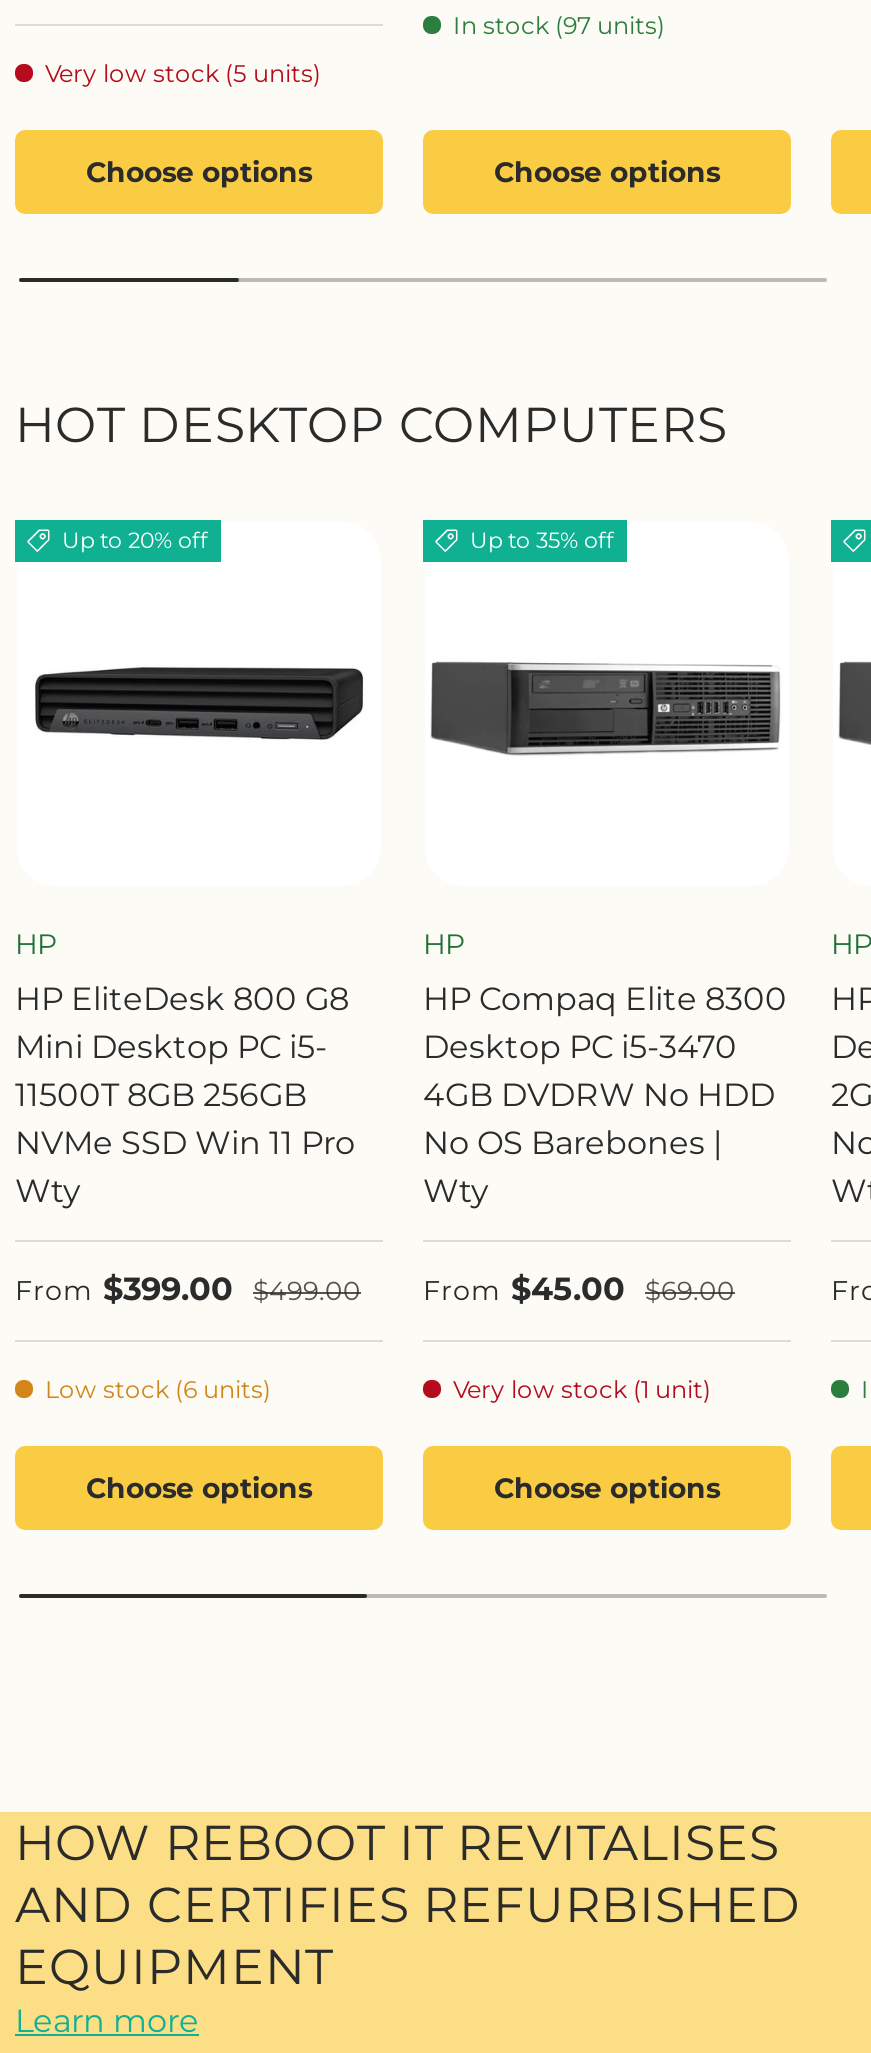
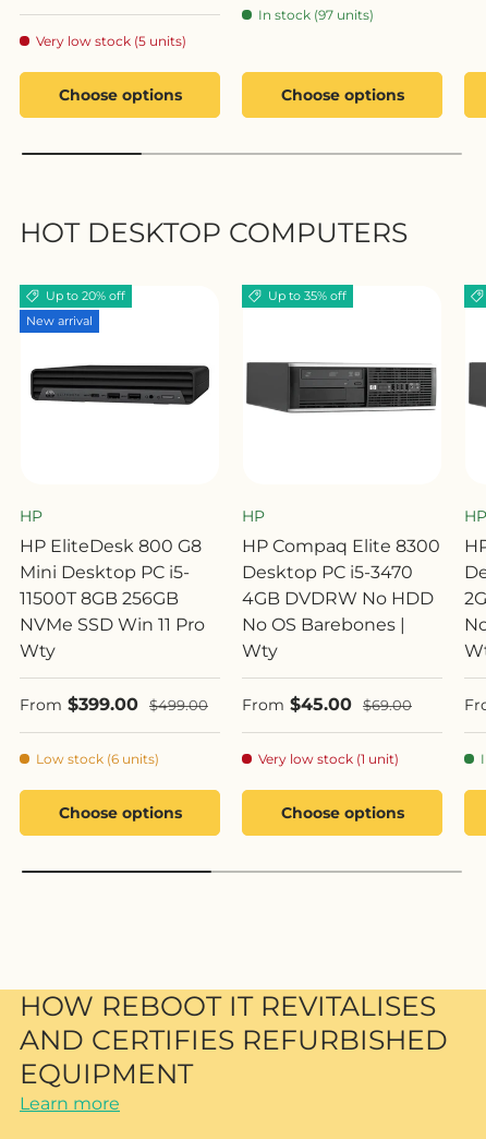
none -> [26,313,93,329] New arrival

